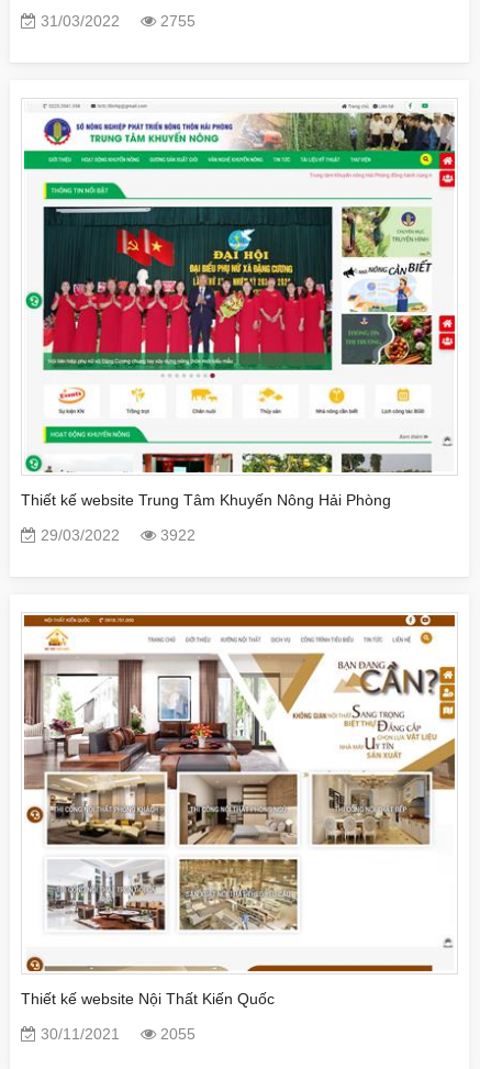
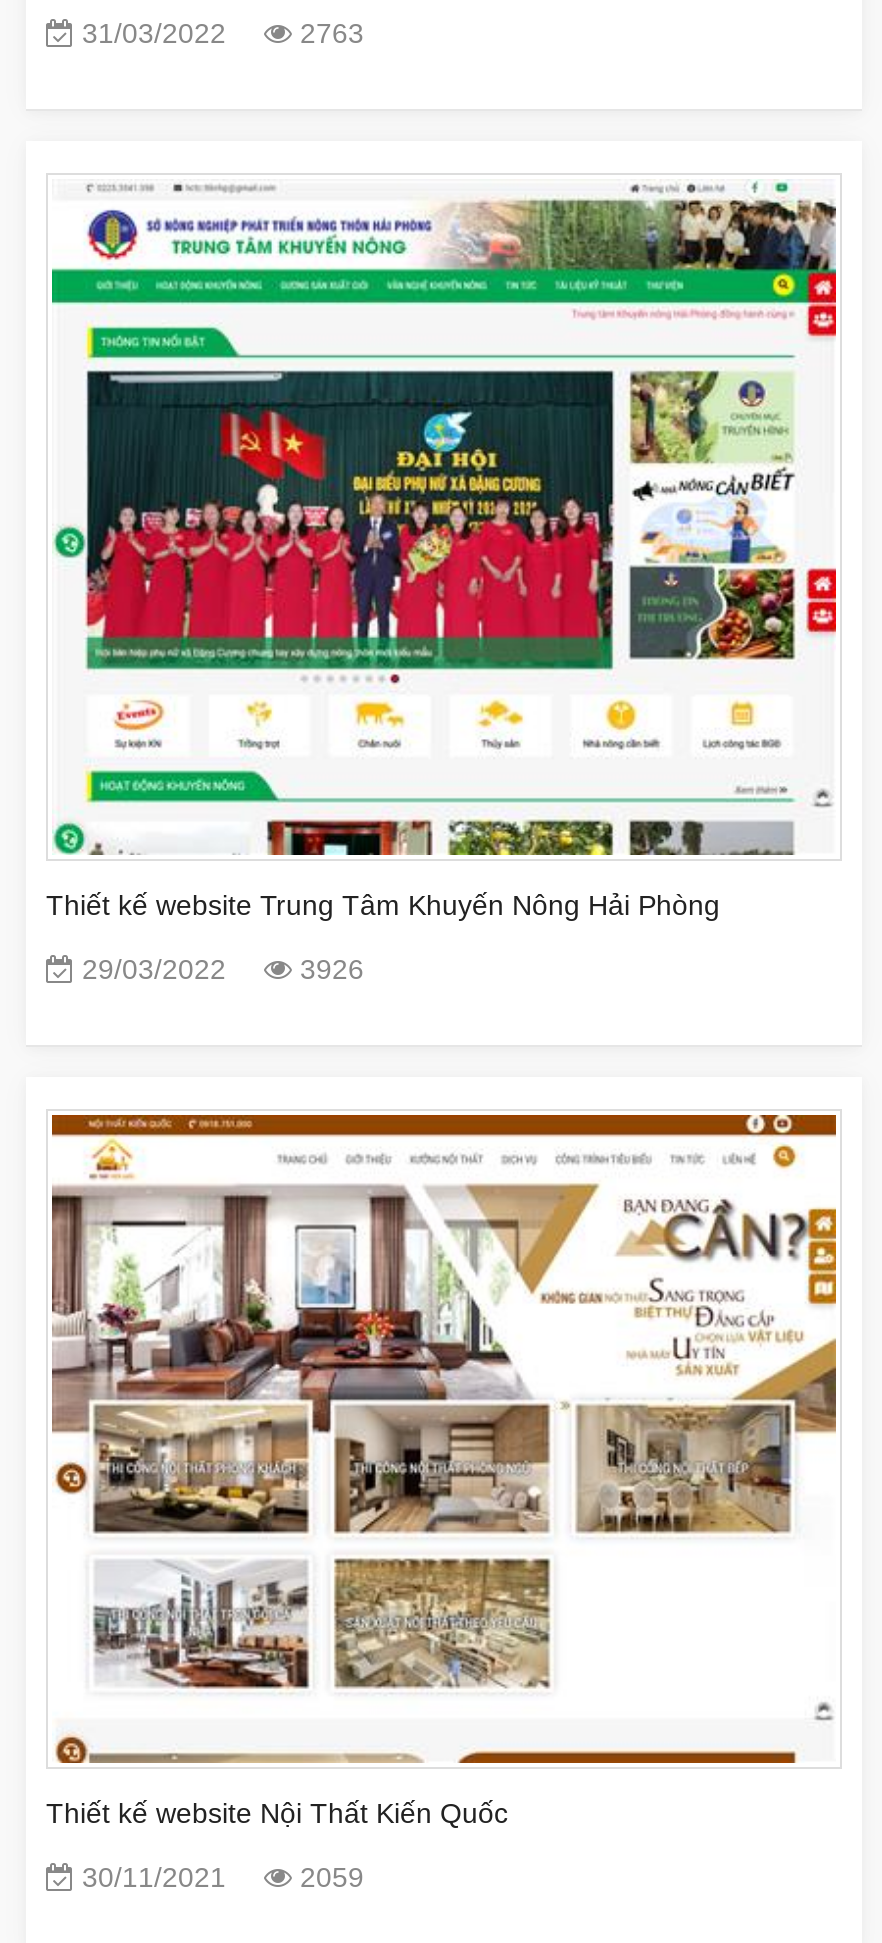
[156,12,196,30] 2755 -> [292,17,364,49] 2763
[156,527,196,544] 3922 -> [292,954,364,986] 3926
[156,1025,196,1042] 2055 -> [292,1860,364,1892] 2059

